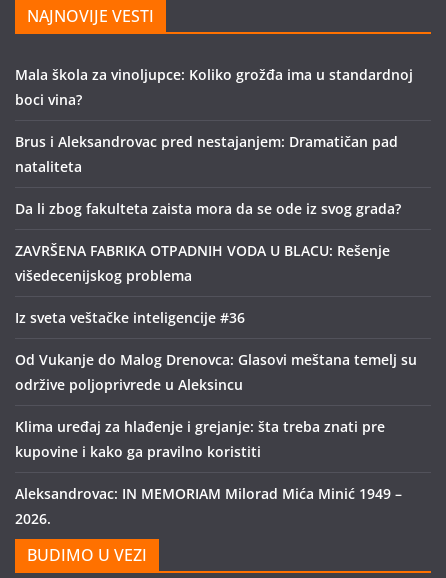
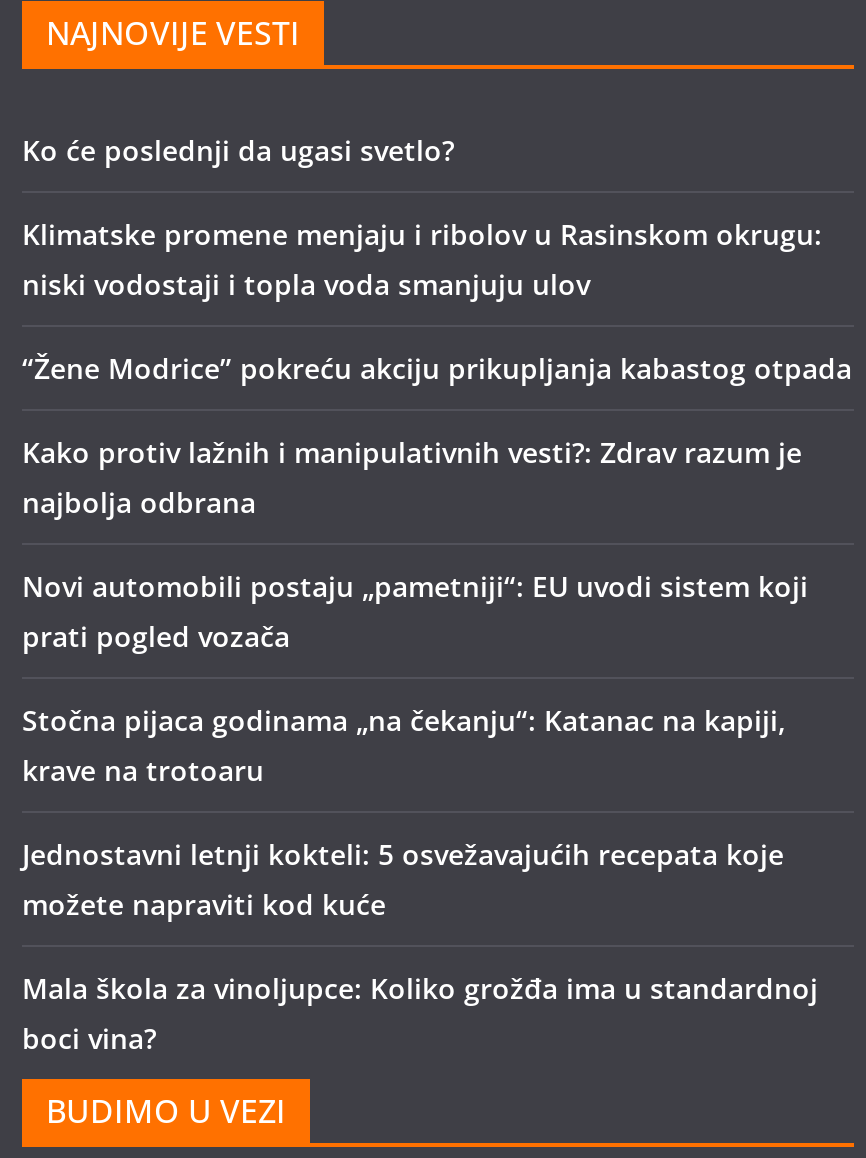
none -> [22,130,852,922] Ko će poslednji da ugasi svetlo? | Klimatske promene menjaju i ribolov u Rasinskom okrugu: | niski vodostaji i topla voda smanjuju ulov | “Žene Modrice” pokreću akciju prikupljanja kabastog otpada | Kako protiv lažnih i manipulativnih vesti?: Zdrav razum je | najbolja odbrana | Novi automobili postaju „pametniji“: EU uvodi sistem koji | prati pogled vozača | Stočna pijaca godinama „na čekanju“: Katanac na kapiji, | krave na trotoaru | Jednostavni letnji kokteli: 5 osvežavajućih recepata koje | možete napraviti kod kuće
moved [15,65,413,109] -> [22,968,818,1056]: Mala škola za vinoljupce: Koliko grožđa ima u standardnoj | boci vina?
[15,132,417,528] Brus i Aleksandrovac pred nestajanjem: Dramatičan pad | nataliteta | Da li zbog fakulteta zaista mora da se ode iz svog grada? | ZAVRŠENA FABRIKA OTPADNIH VODA U BLACU: Rešenje | višedecenijskog problema | Iz sveta veštačke inteligencije #36 | Od Vukanje do Malog Drenovca: Glasovi meštana temelj su | održive poljoprivrede u Aleksincu | Klima uređaj za hlađenje i grejanje: šta treba znati pre | kupovine i kako ga pravilno koristiti | Aleksandrovac: IN MEMORIAM Milorad Mića Minić 1949 – | 2026. -> none

